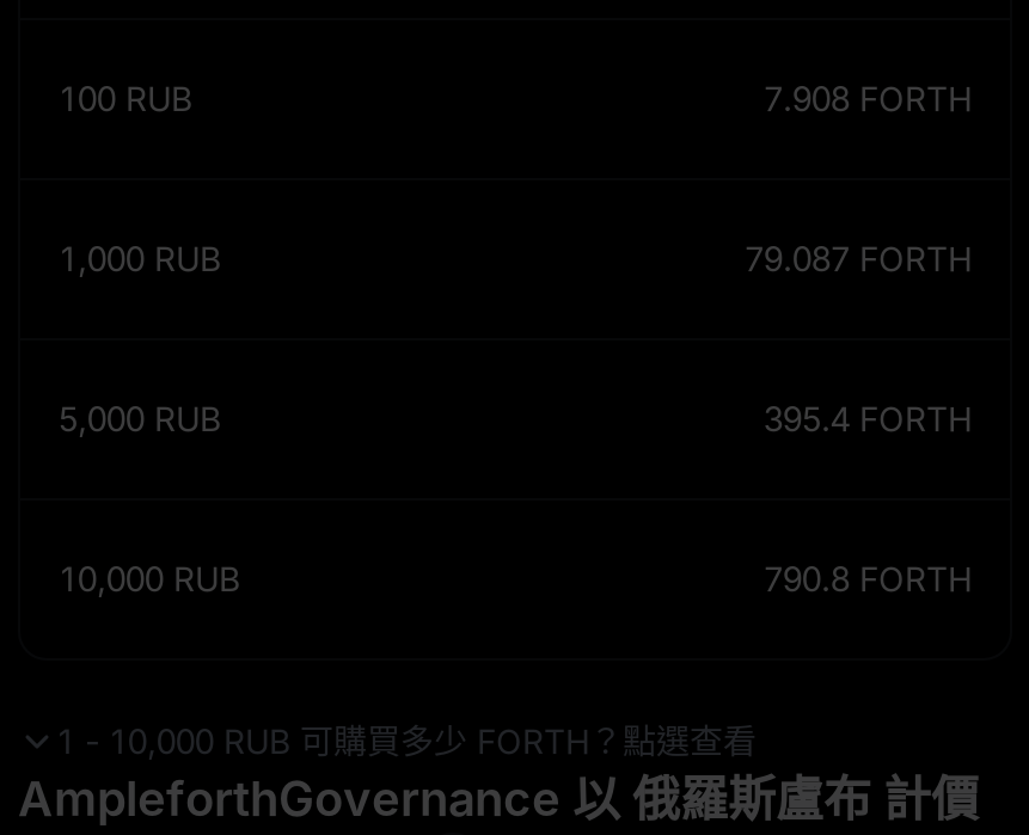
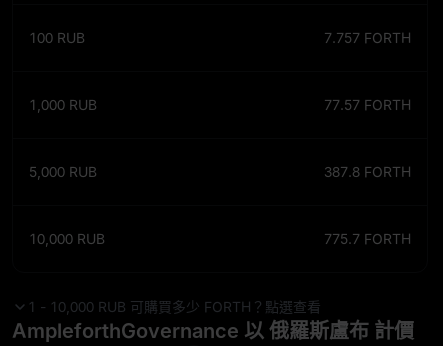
[764,78,972,118] 7.908 FORTH -> [324,29,411,46] 7.757 FORTH
[745,238,972,278] 79.087 FORTH -> [324,96,411,113] 77.57 FORTH
[764,398,972,438] 395.4 FORTH -> [324,163,411,180] 387.8 FORTH
[764,558,972,598] 790.8 FORTH -> [324,230,411,247] 775.7 FORTH

